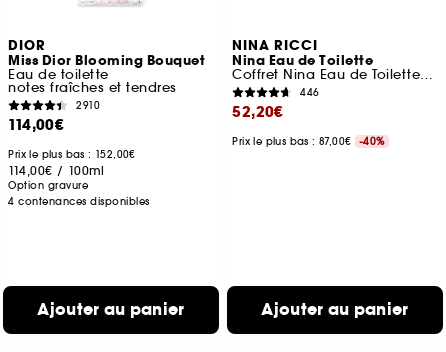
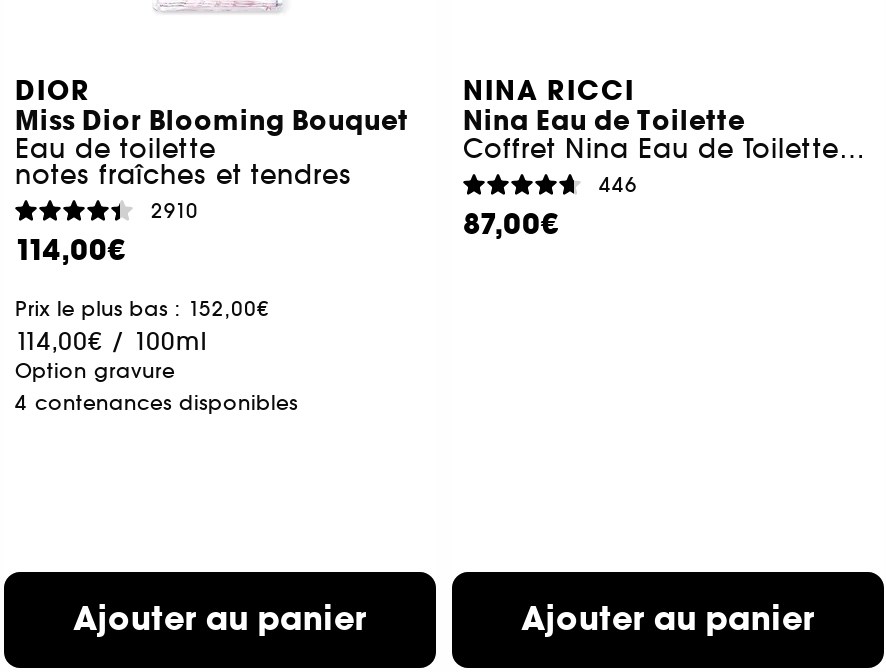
[232,102,384,148] 52,20€ | Prix le plus bas : 87,00€ -40% -> [463,204,560,244] 87,00€

